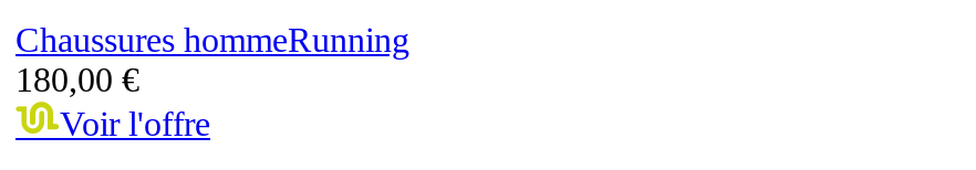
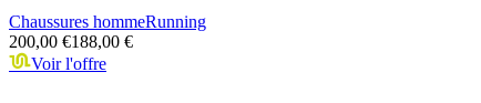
[15,61,139,99] 180,00 € -> [9,32,133,51] 200,00 €188,00 €

